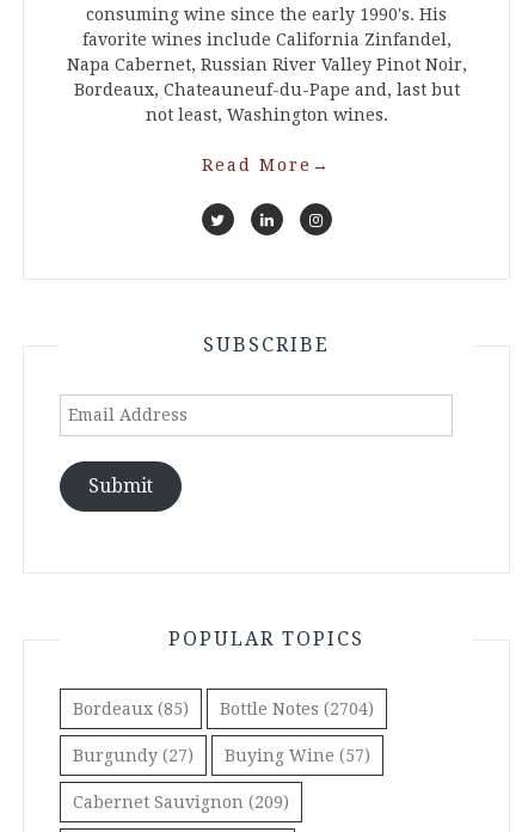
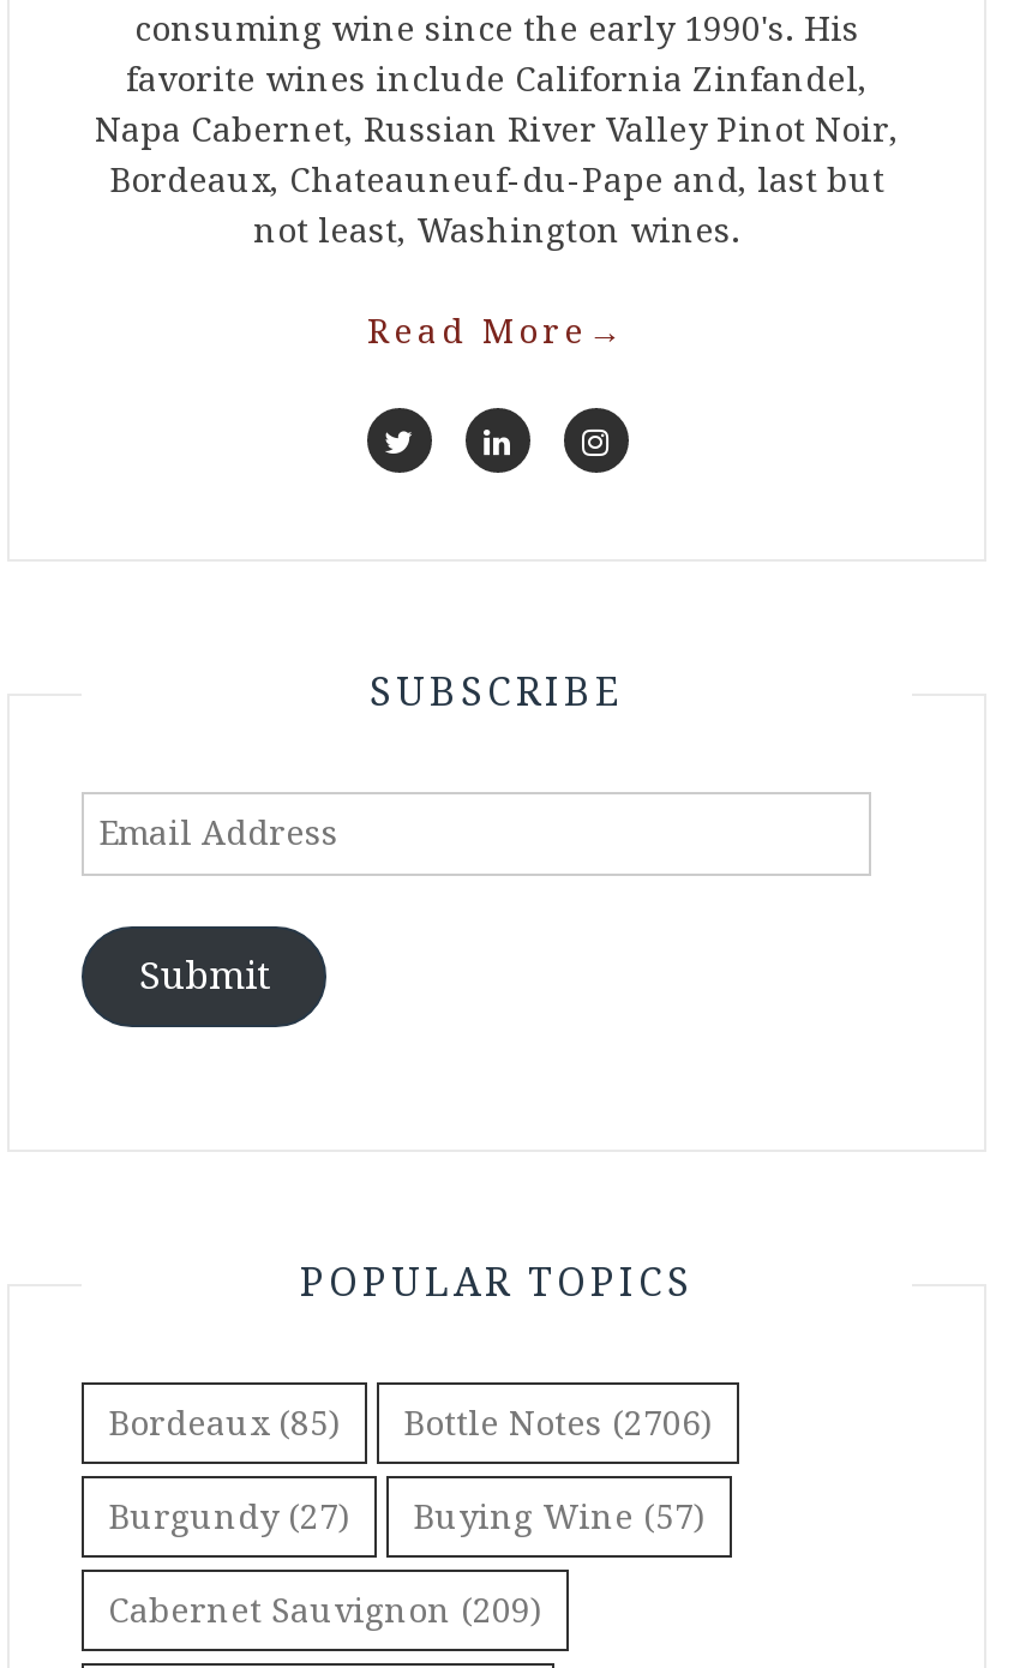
[73,699,374,718] Bordeaux (85) Bottle Notes (2704) -> [108,1404,713,1442] Bordeaux (85) Bottle Notes (2706)

